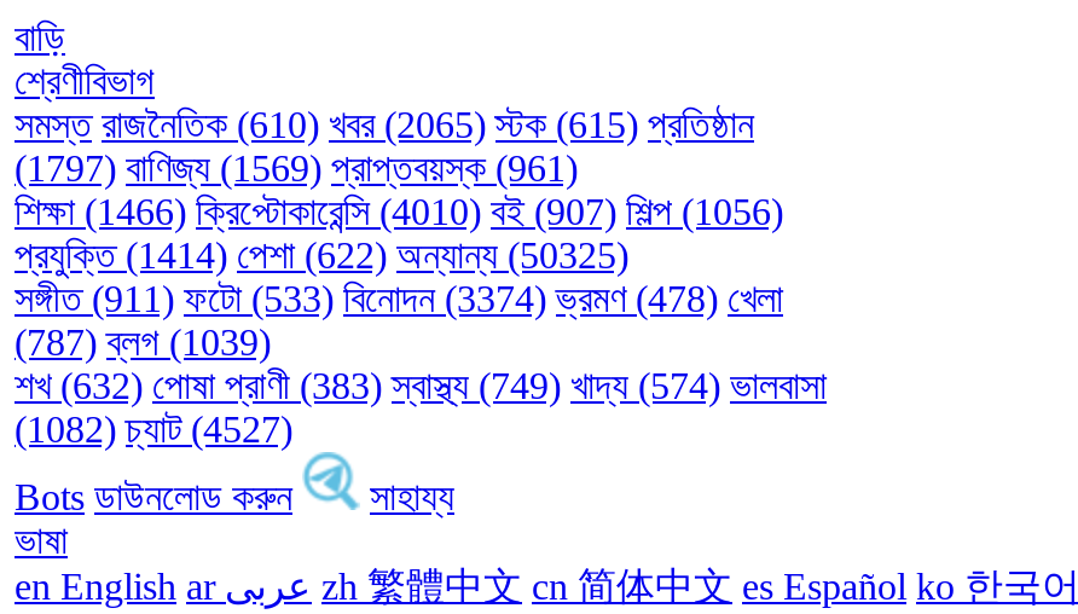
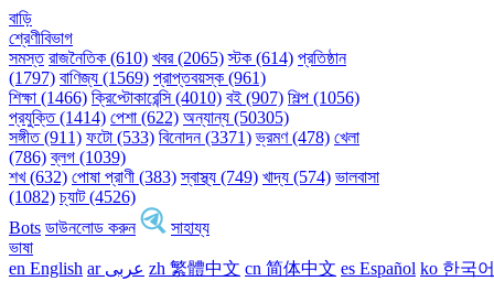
[15,104,754,145] সমস্ত রাজনৈতিক (610) খবর (2065) স্টক (615) প্রতিষ্ঠান -> [9,48,346,67] সমস্ত রাজনৈতিক (610) খবর (2065) স্টক (614) প্রতিষ্ঠান
[15,234,628,276] প্রযুক্তি (1414) পেশা (622) অন্যান্য (50325) -> [9,108,289,127] প্রযুক্তি (1414) পেশা (622) অন্যান্য (50305)
[15,278,783,319] সঙ্গীত (911) ফটো (533) বিনোদন (3374) ভ্রমণ (478) খেলা -> [9,128,359,147] সঙ্গীত (911) ফটো (533) বিনোদন (3371) ভ্রমণ (478) খেলা
[15,322,271,363] (787) ব্লগ (1039) -> [9,148,126,166] (786) ব্লগ (1039)
[15,409,292,450] (1082) চ্যাট (4527) -> [9,187,136,206] (1082) চ্যাট (4526)

